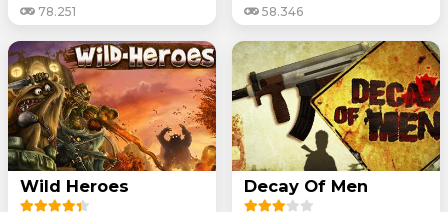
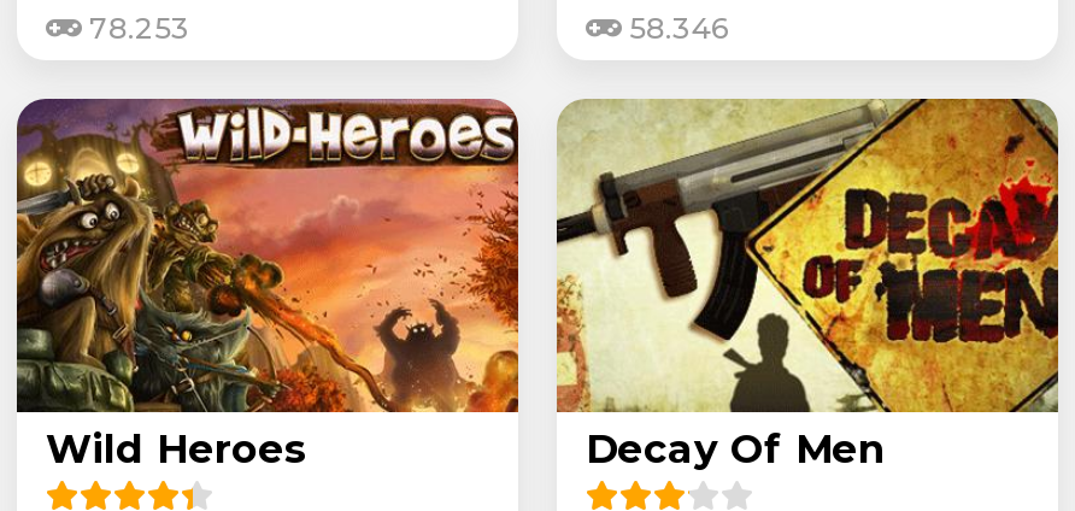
[35,3,76,18] 78.251 -> [82,8,190,45] 78.253

